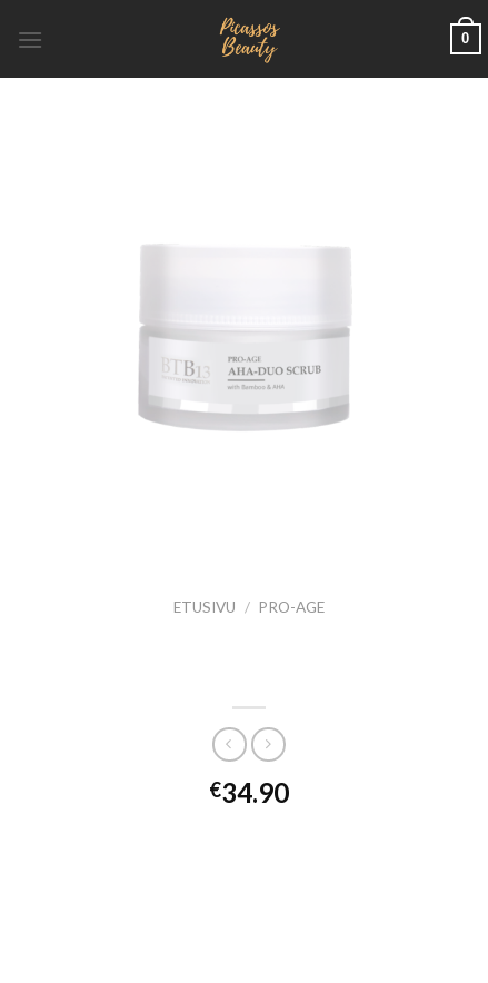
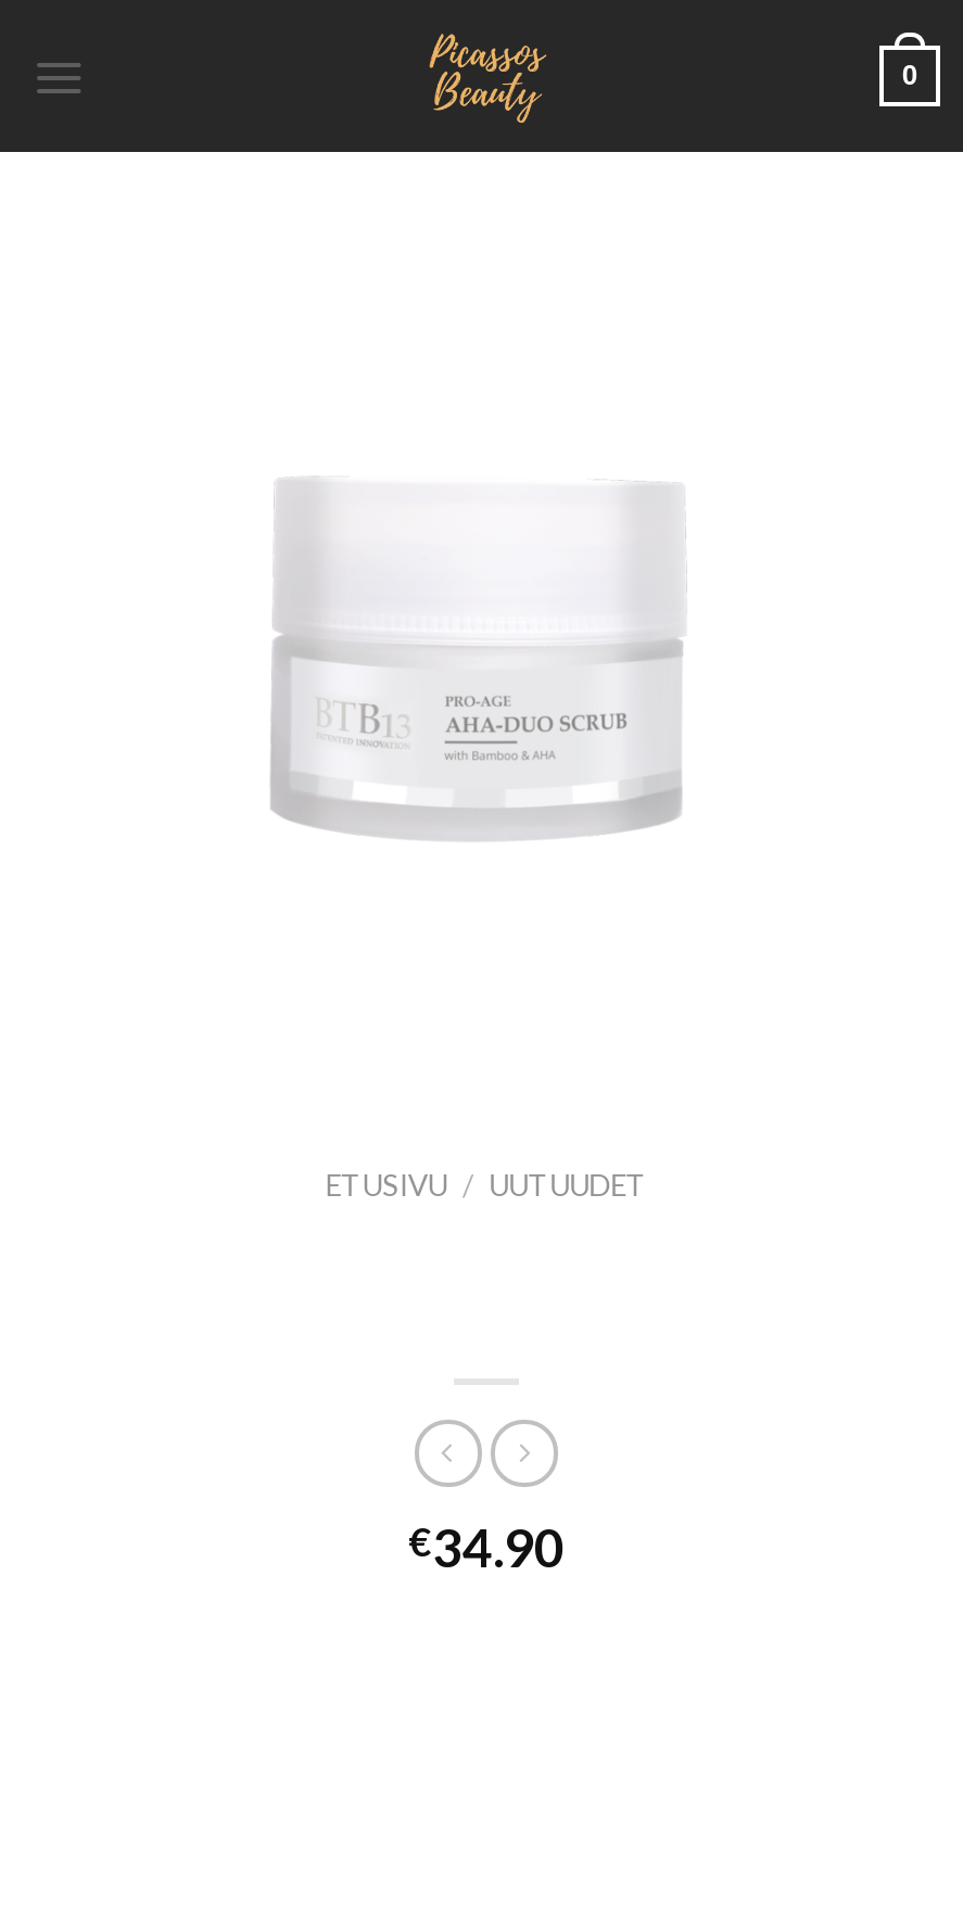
[174,598,324,616] ETUSIVU / PRO-AGE -> [325,1168,647,1203] ETUSIVU / UUTUUDET

